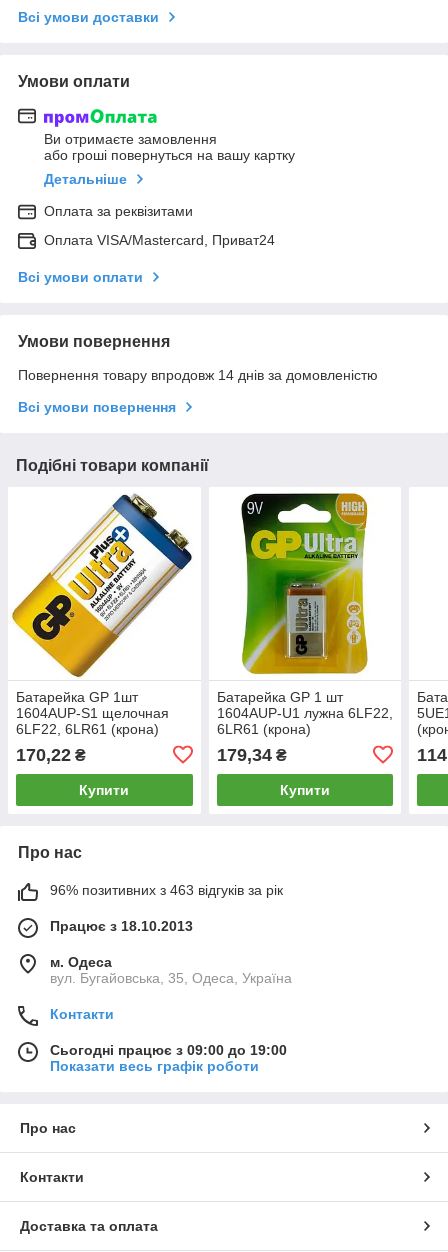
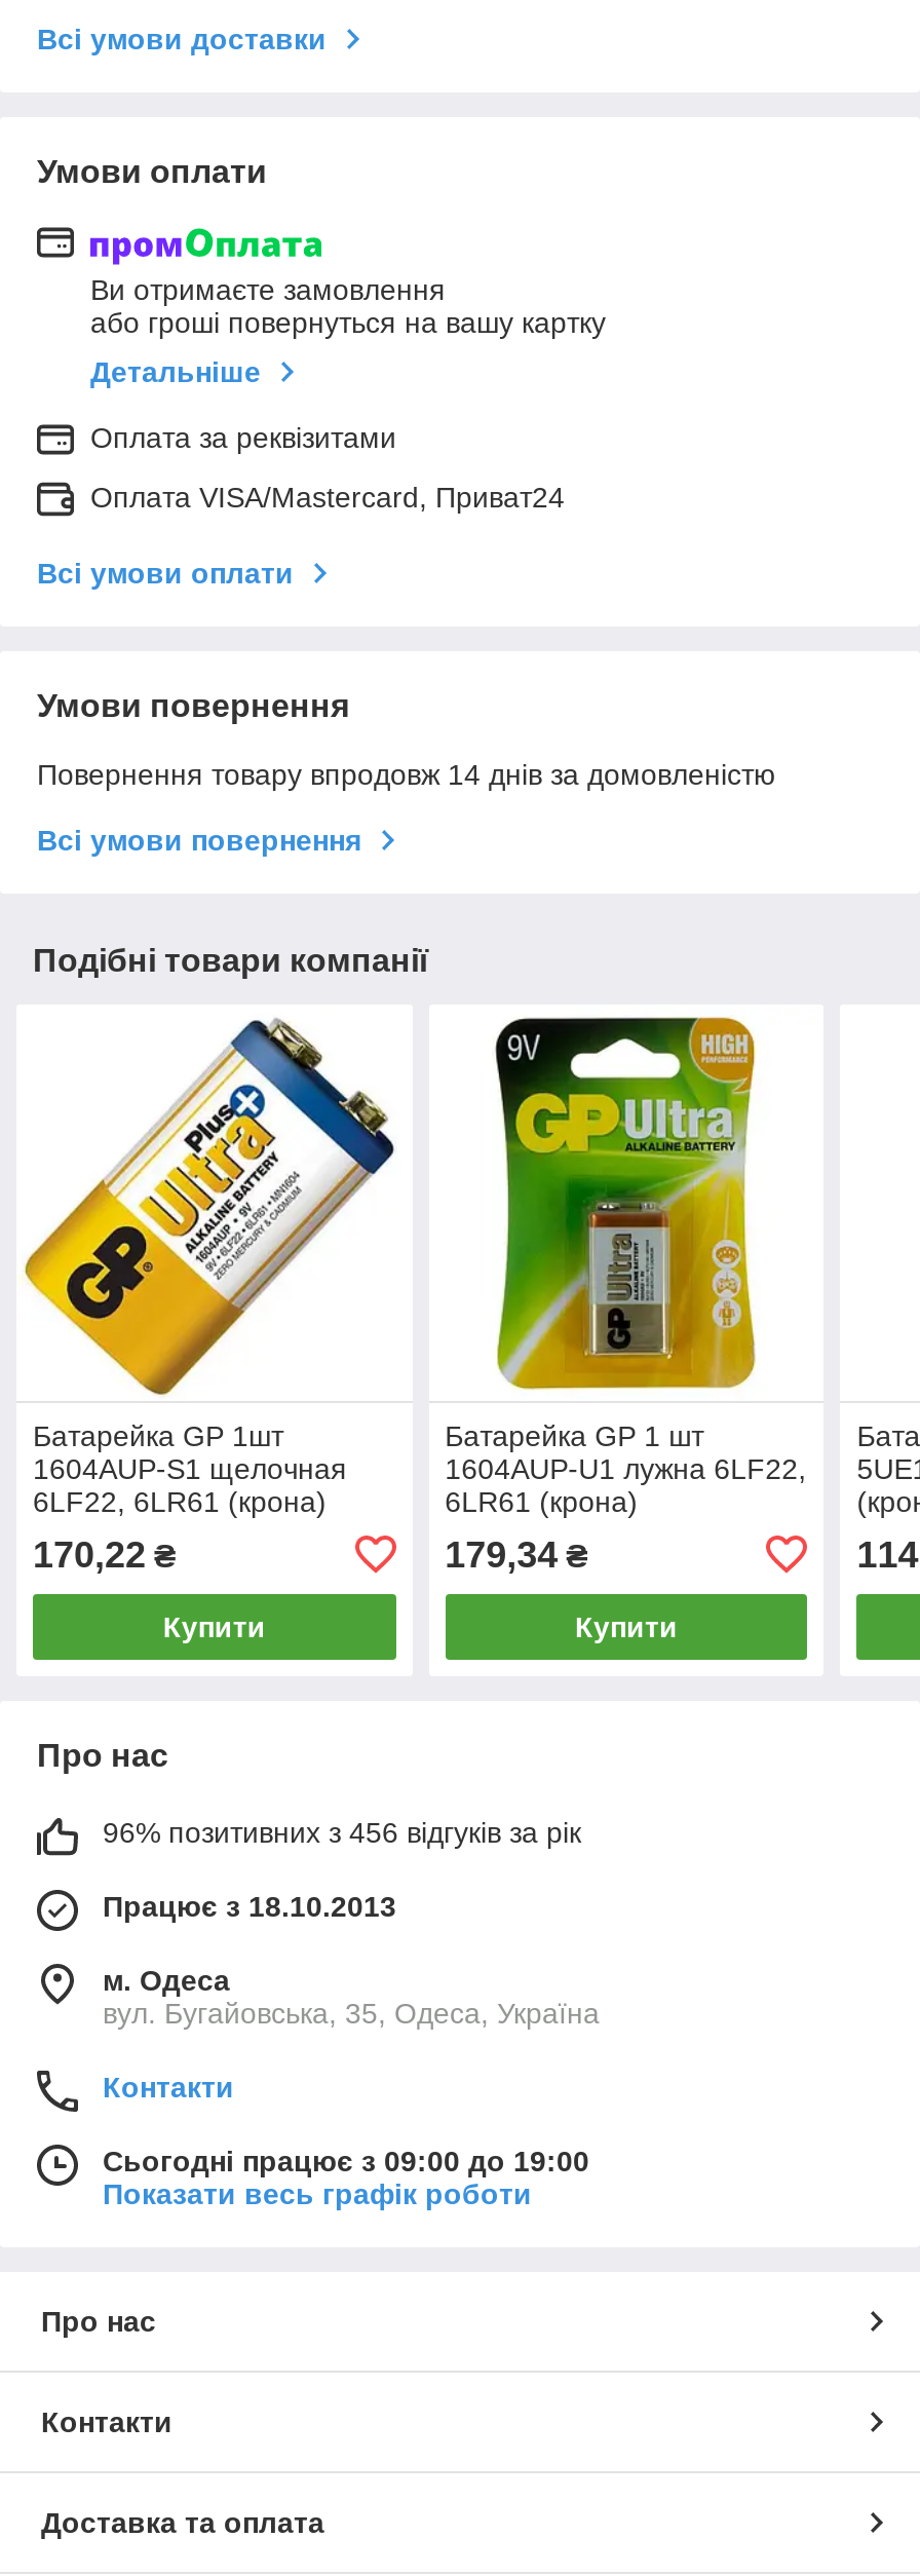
[50,882,283,898] 96% позитивних з 463 відгуків за рік -> [103,1816,581,1848] 96% позитивних з 456 відгуків за рік

